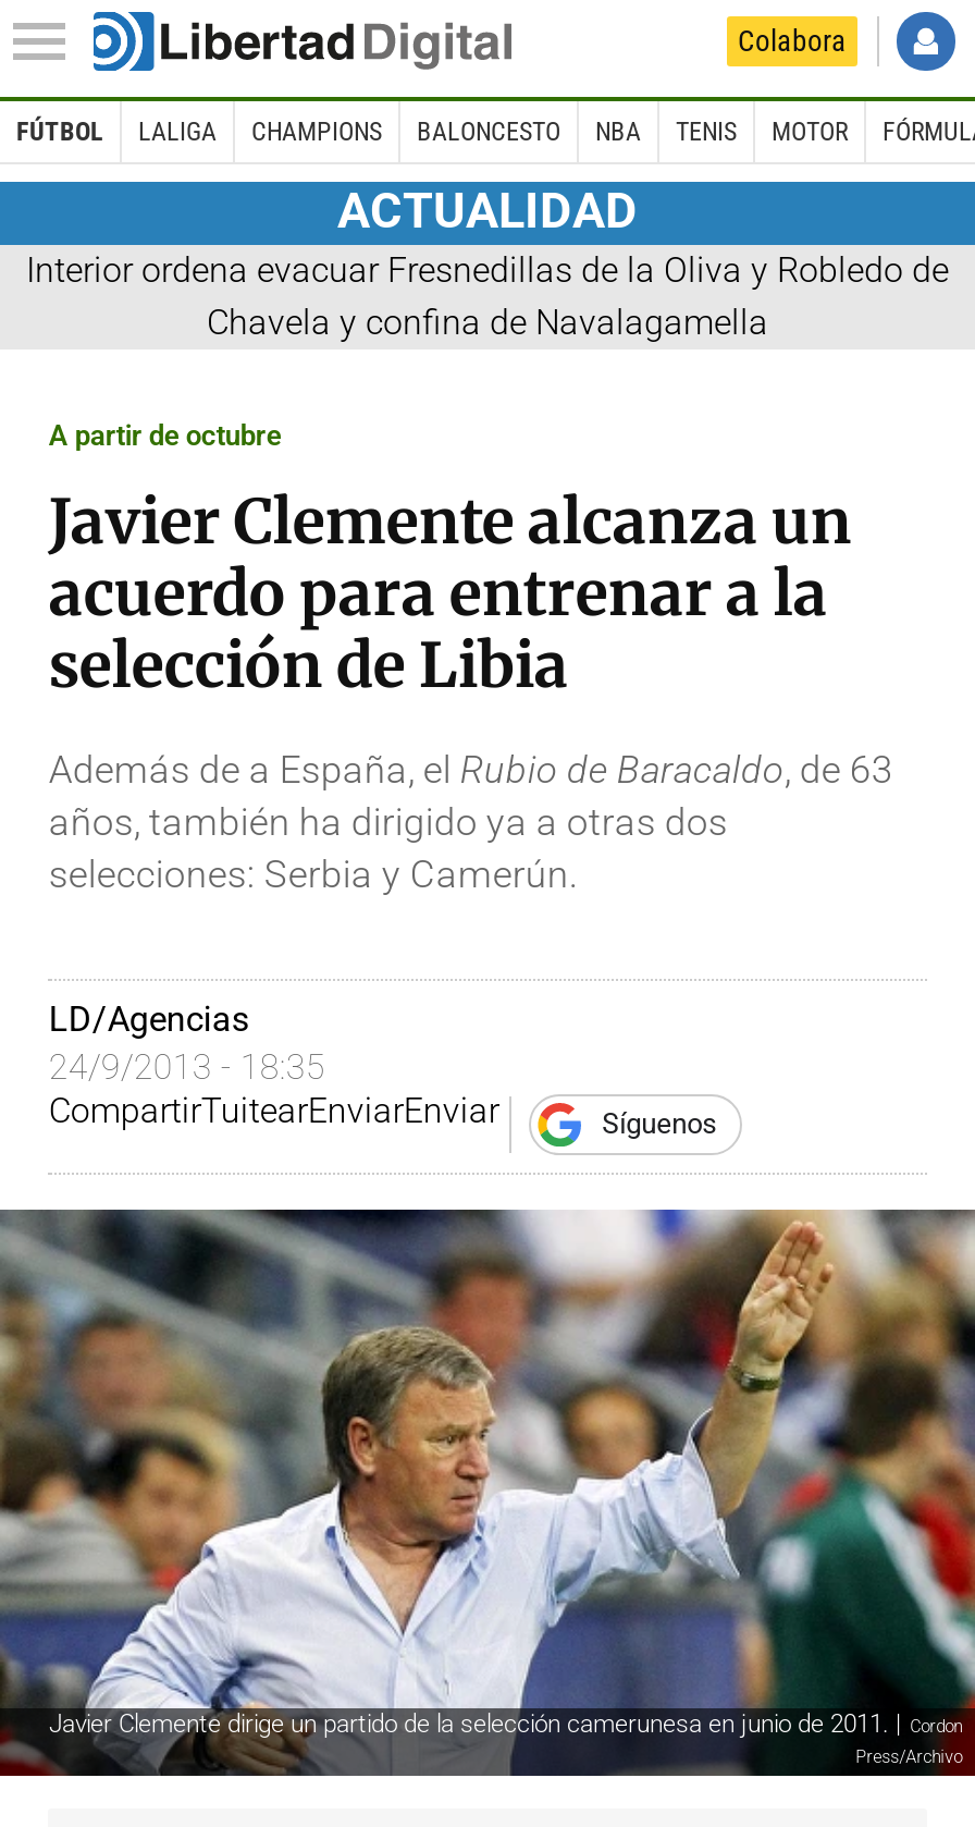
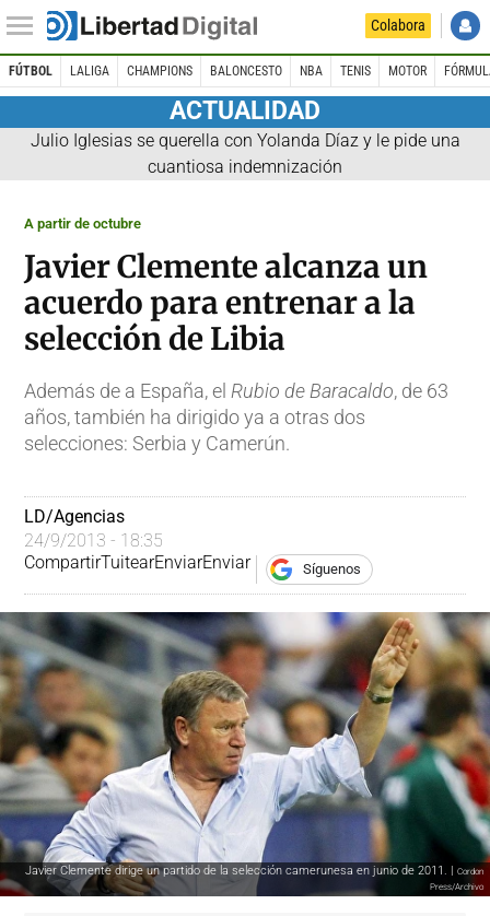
[26,248,949,342] Interior ordena evacuar Fresnedillas de la Oliva y Robledo de | Chavela y confina de Navalagamella -> [30,130,460,177] Julio Iglesias se querella con Yolanda Díaz y le pide una | cuantiosa indemnización

